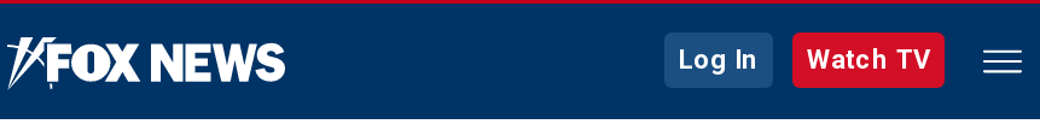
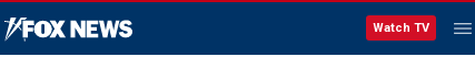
[679,45,759,76] Log In -> none

